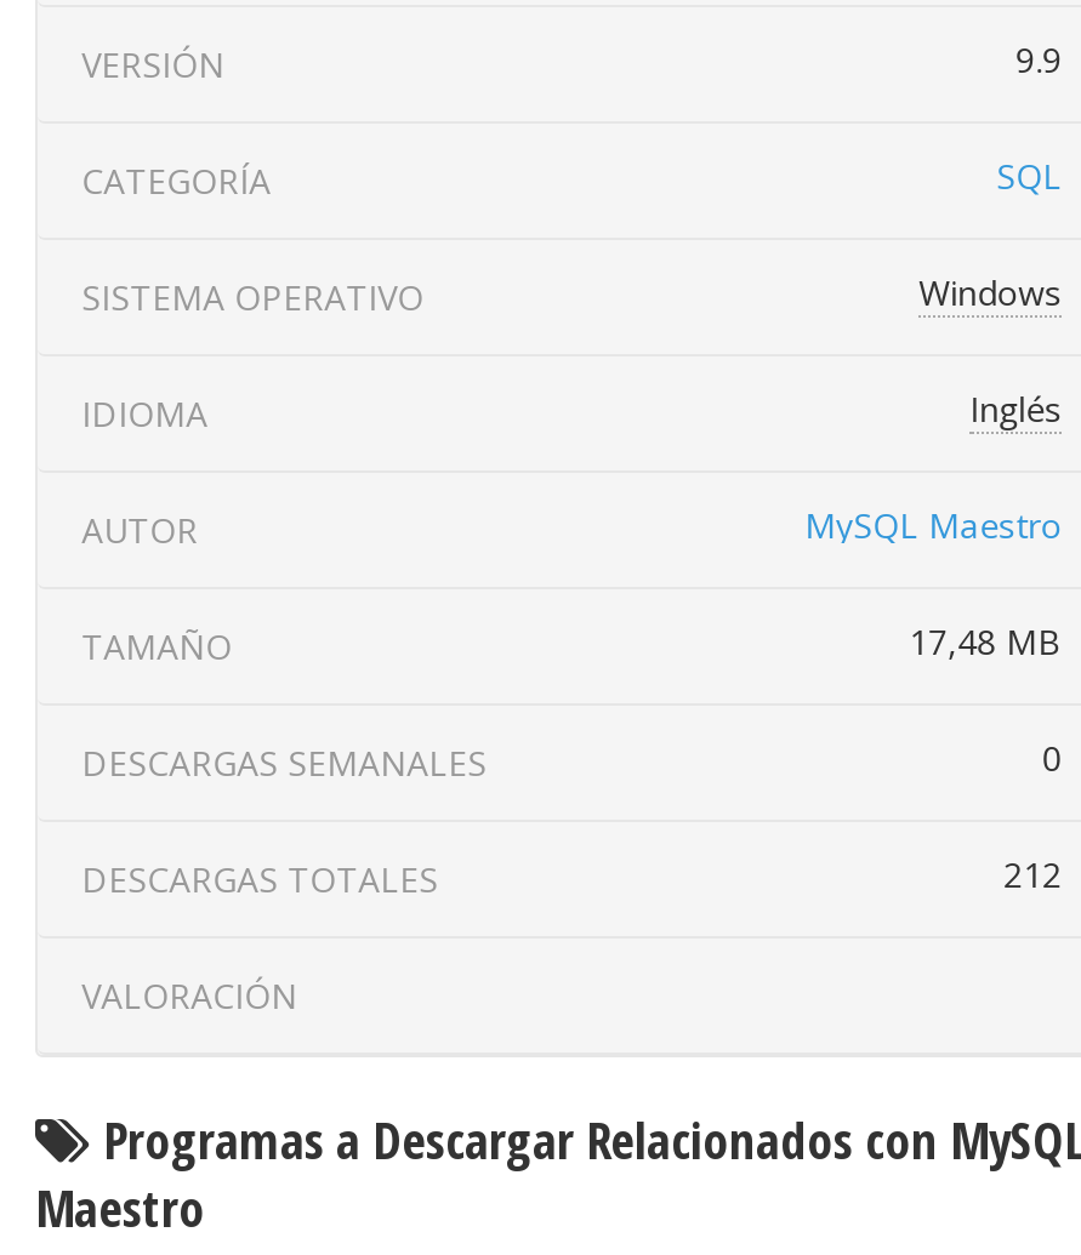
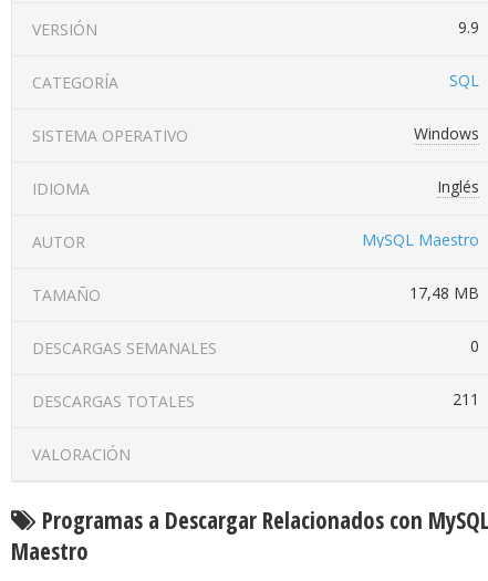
[1004,852,1062,898] 212 -> [453,389,479,410] 211

